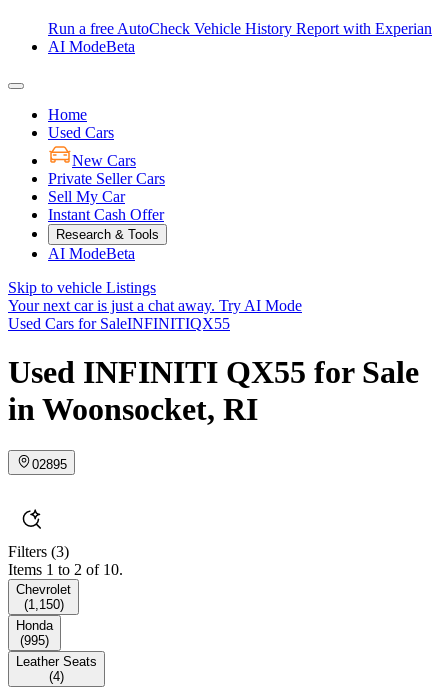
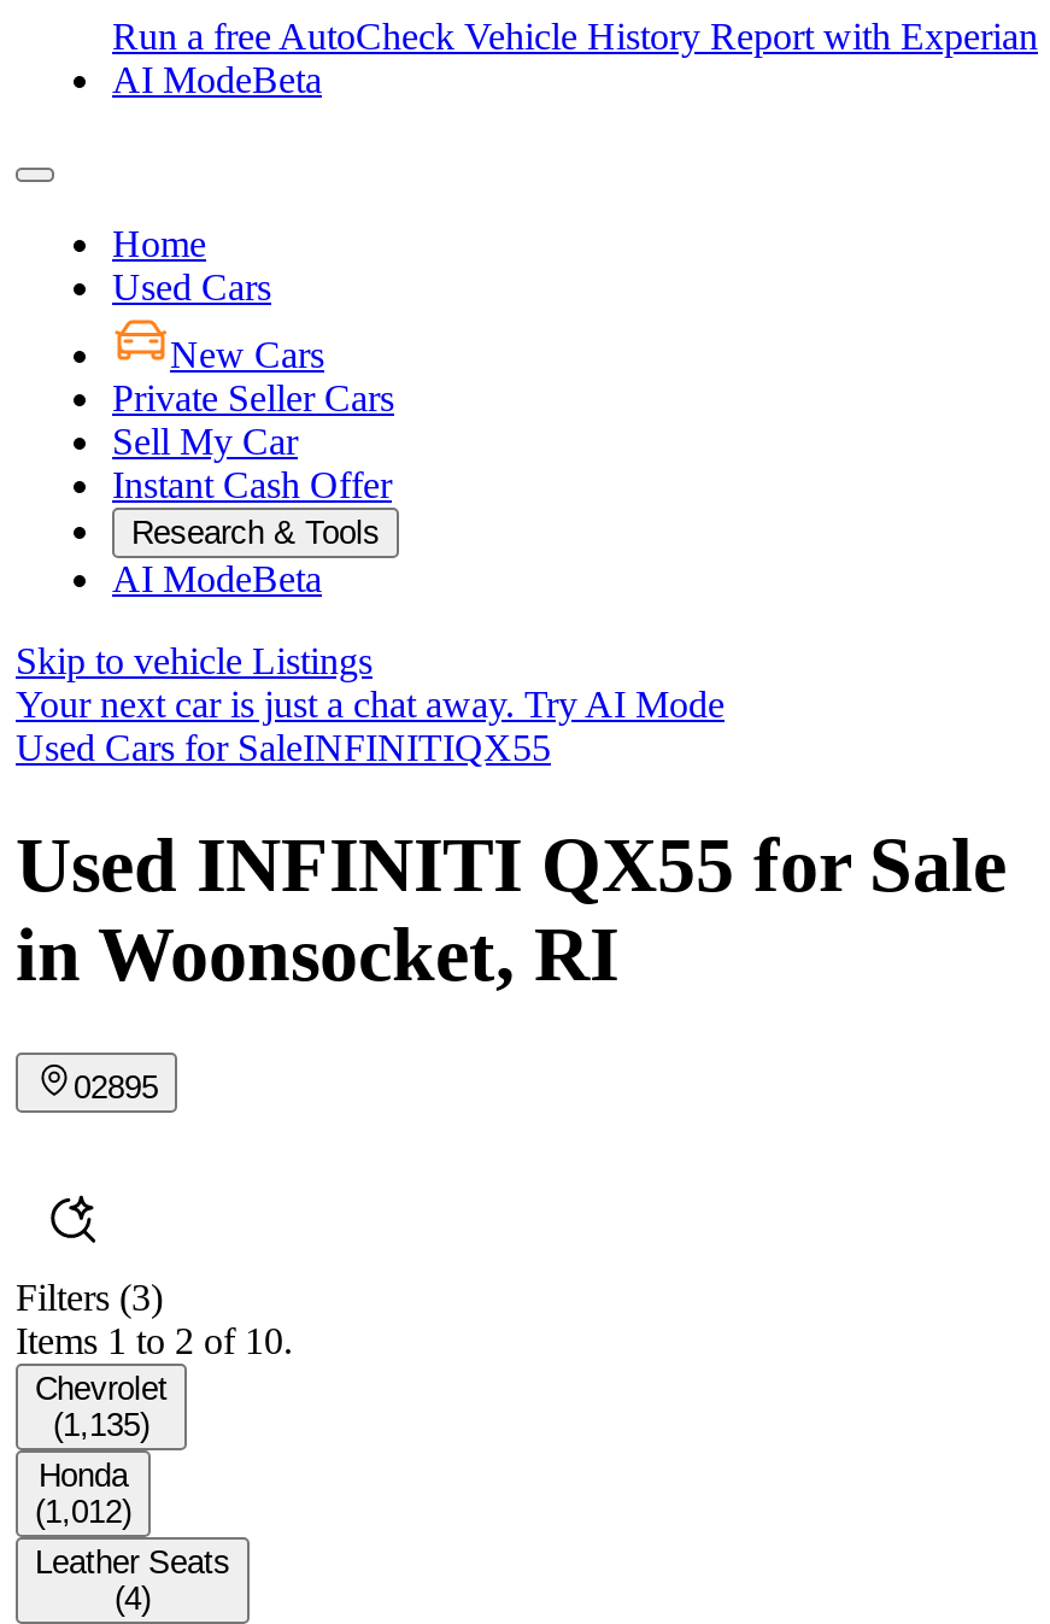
[23,597,63,612] (1,150) -> [53,1407,149,1443] (1,135)
[20,633,49,648] (995) -> [35,1494,131,1530] (1,012)

